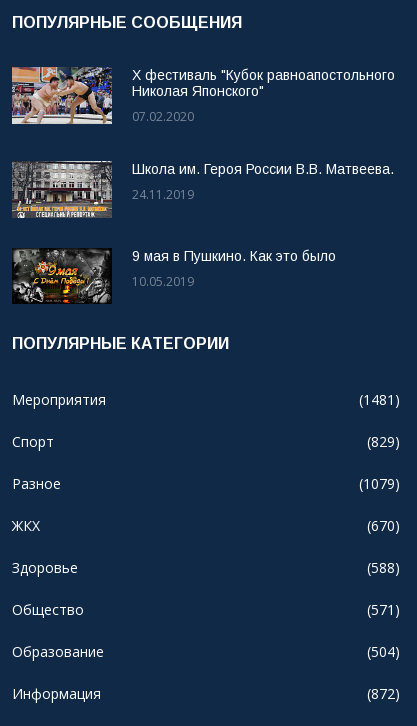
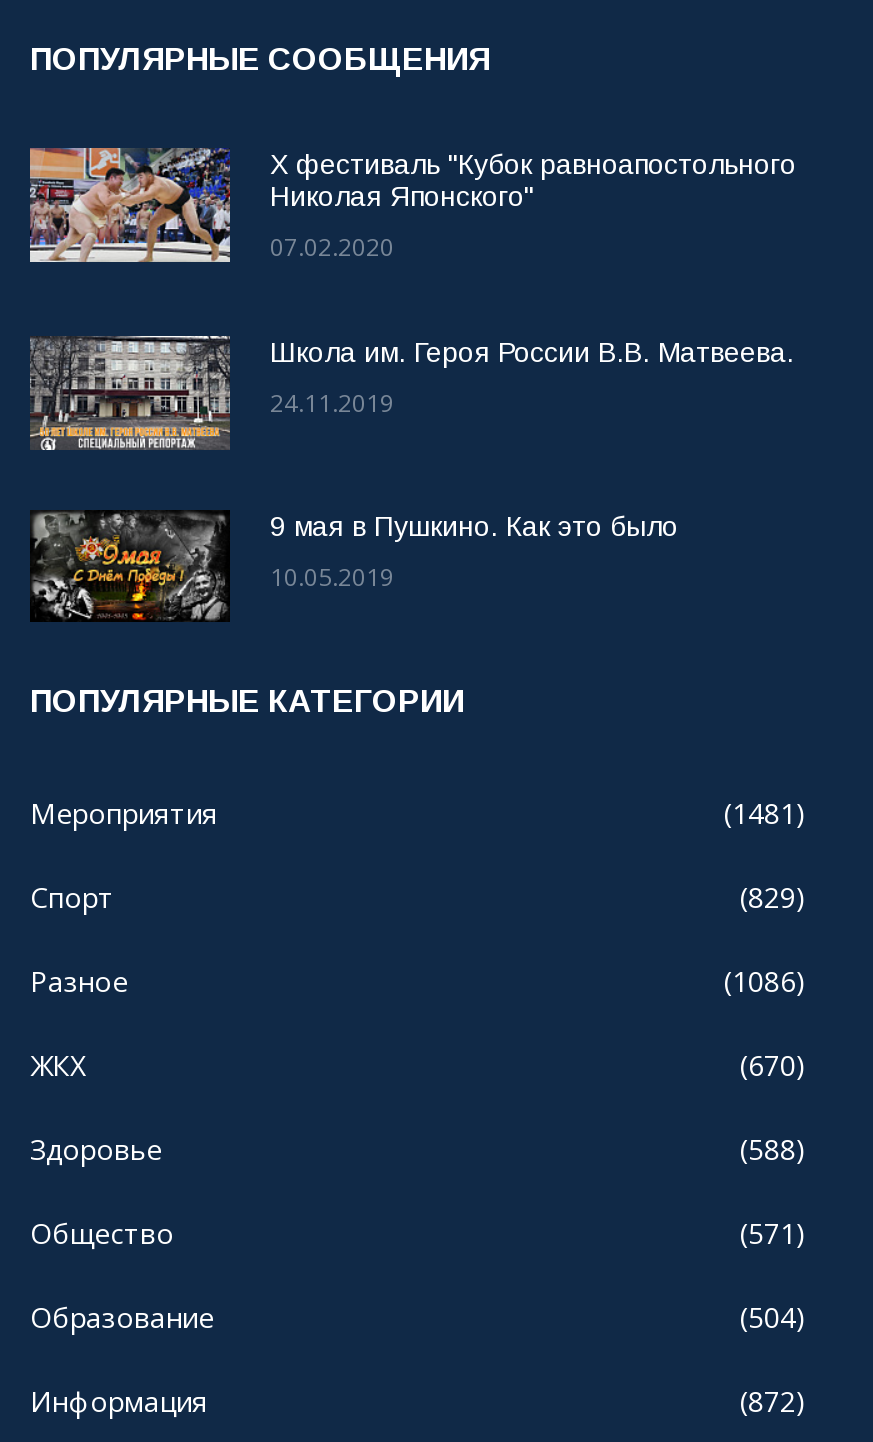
[359,474,400,493] (1079) -> [724,962,806,1000] (1086)

